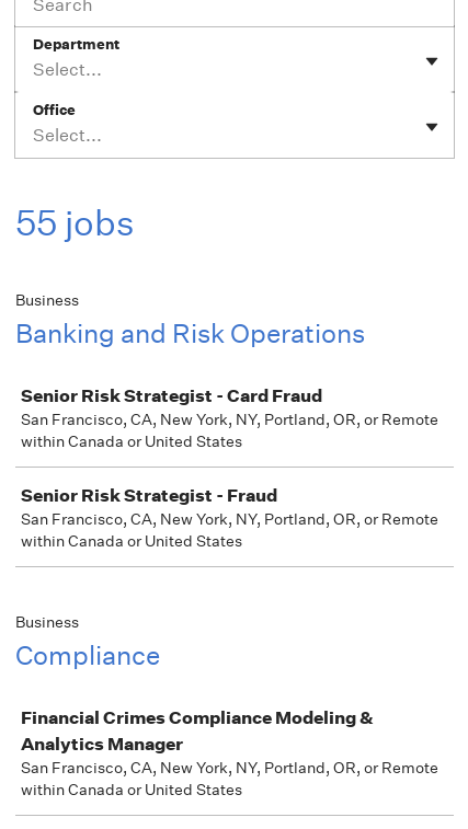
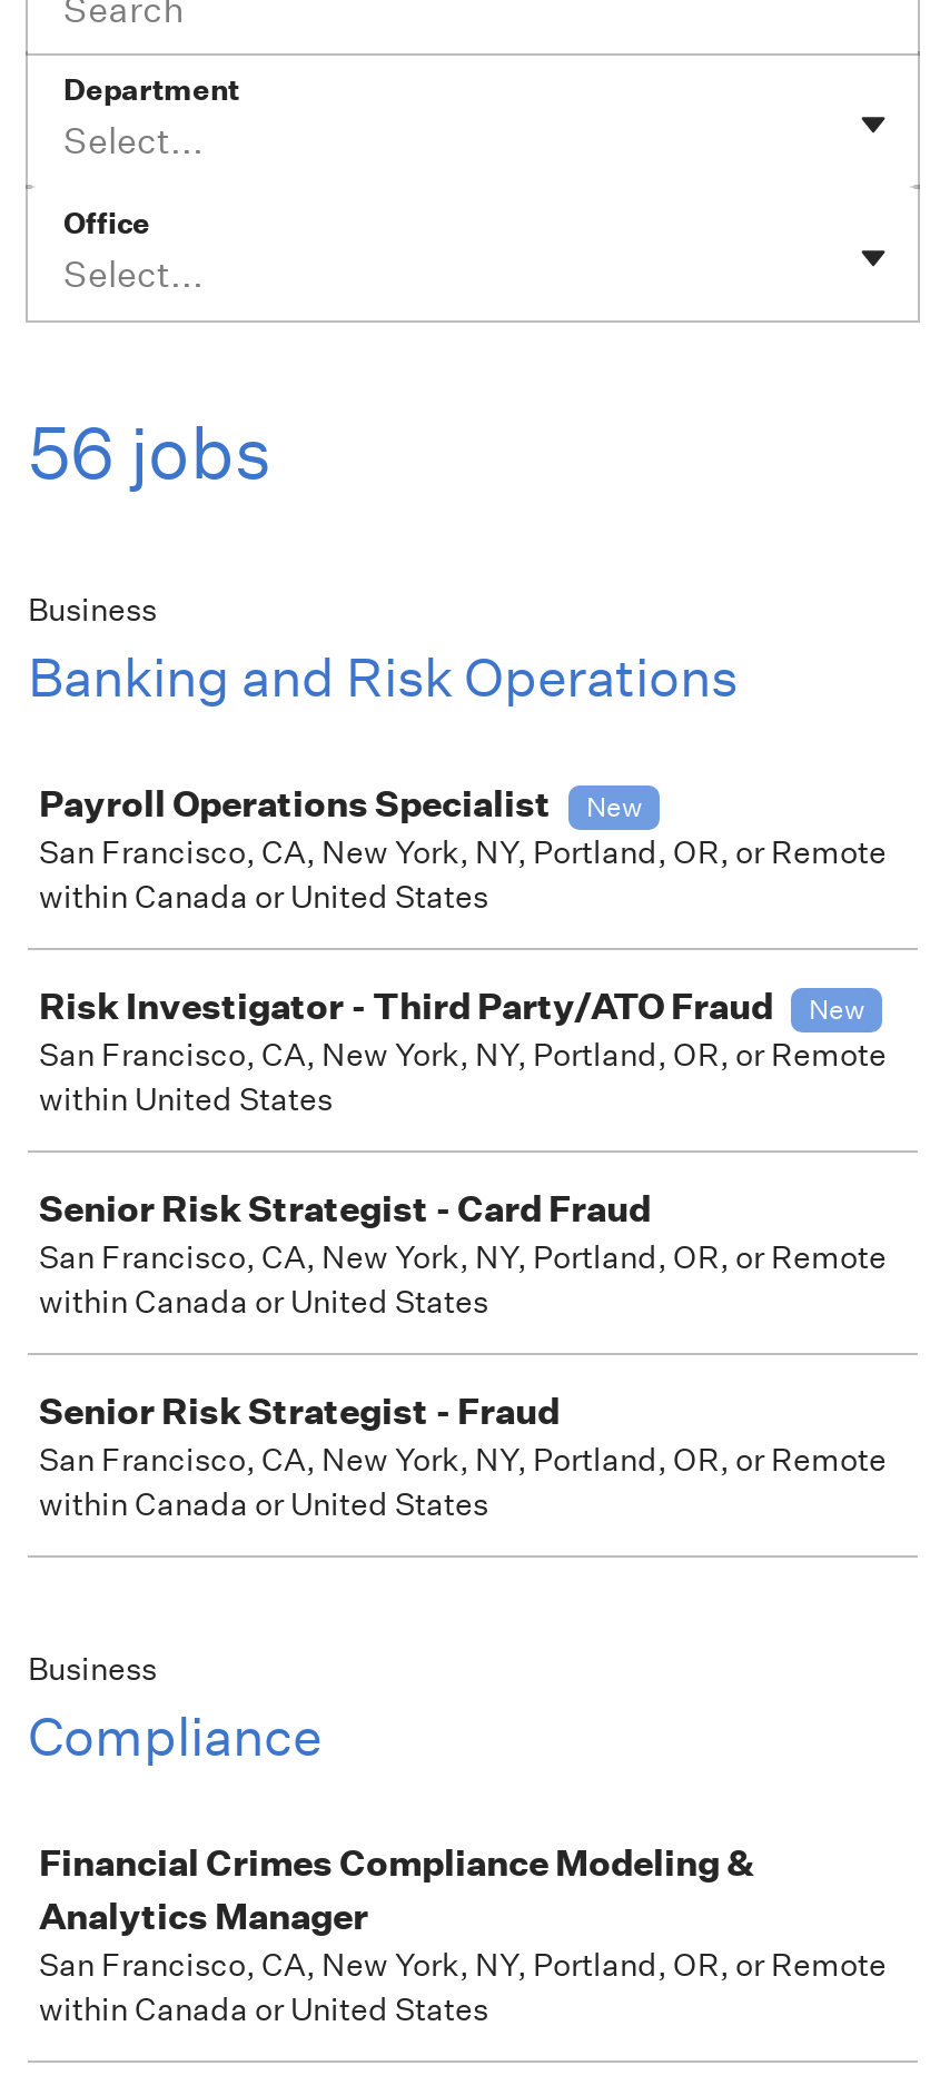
[15,202,135,244] 55 jobs -> [28,409,273,496] 56 jobs
none -> [39,781,887,1119] Payroll Operations Specialist | New | San Francisco, CA, New York, NY, Portland, OR, or Remote | within Canada or United States | Risk Investigator - Third Party/ATO Fraud | New | San Francisco, CA, New York, NY, Portland, OR, or Remote | within United States

